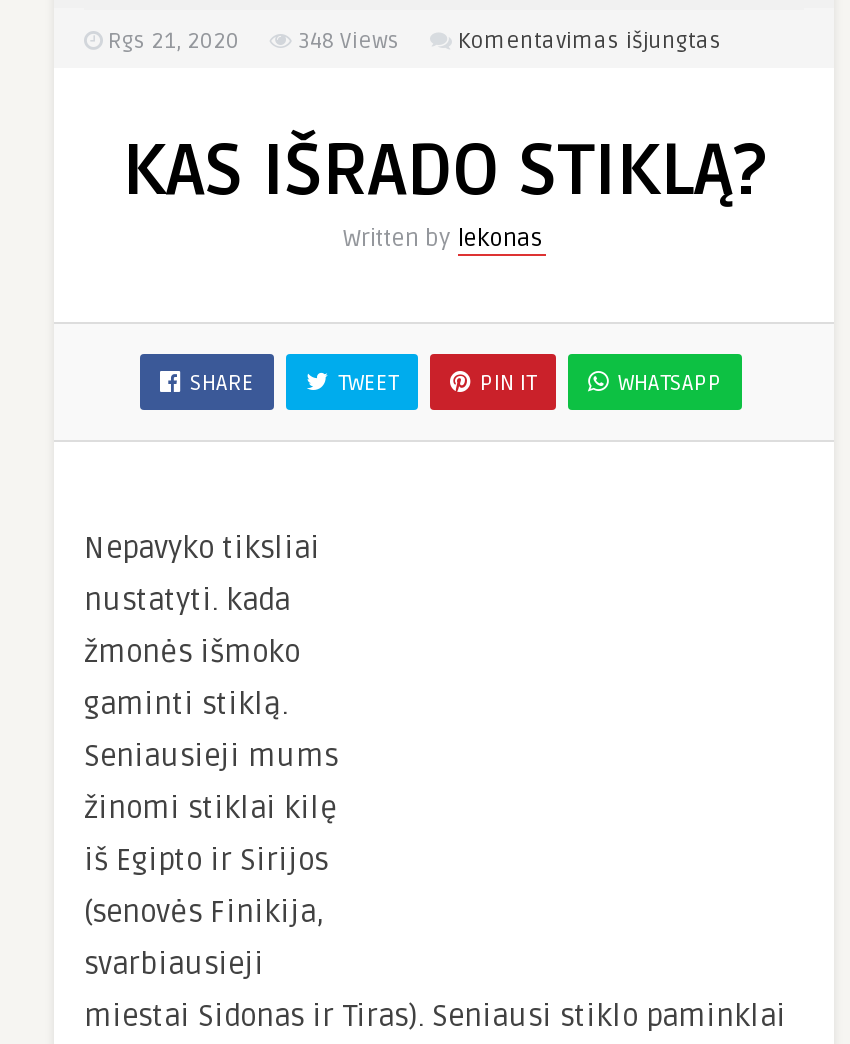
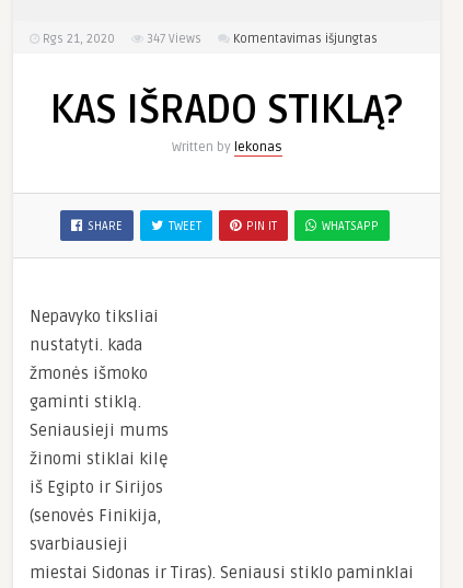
[102,28,400,54] Rgs 21, 2020 348 Views -> [39,32,201,46] Rgs 21, 2020 347 Views

